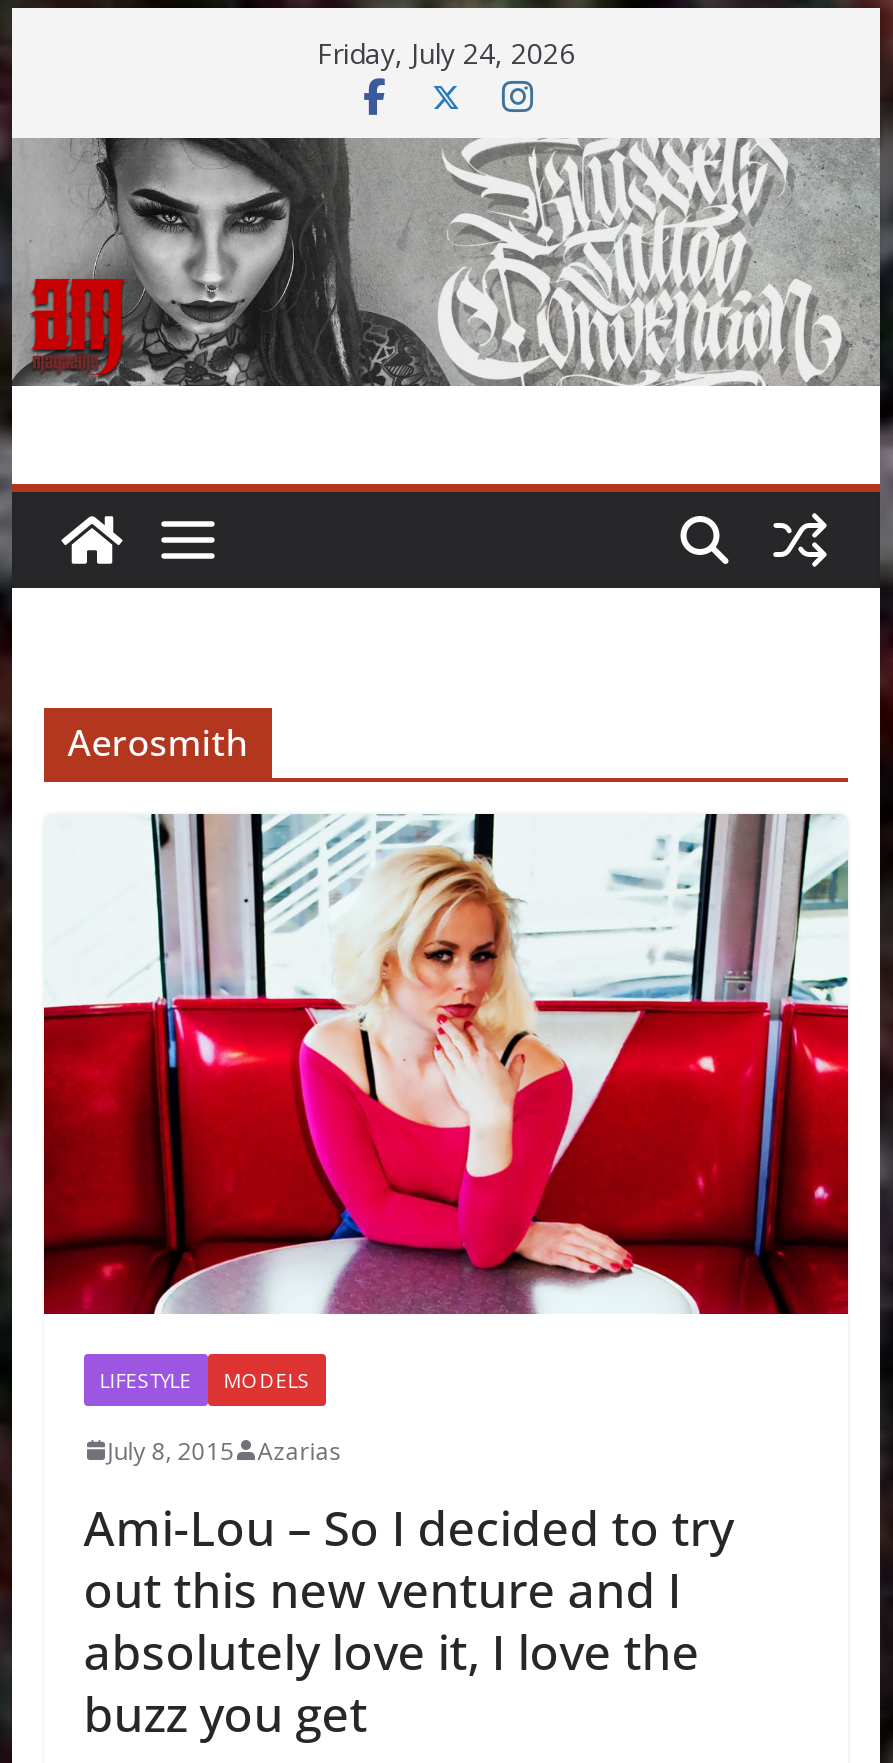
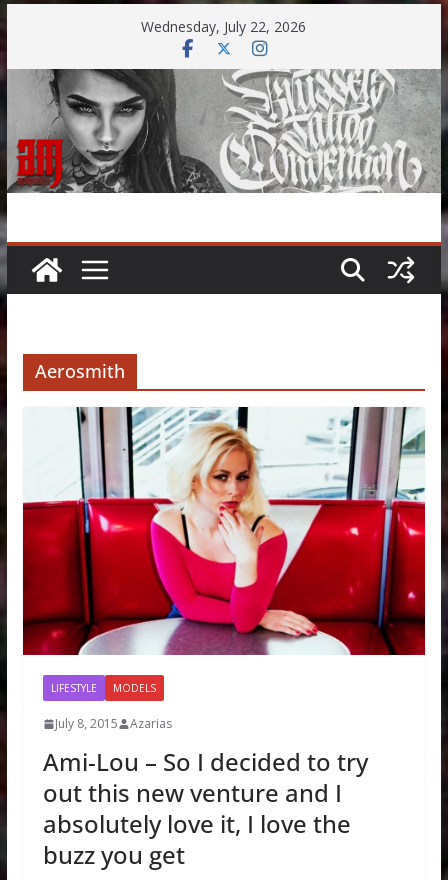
[317,34,575,72] Friday, July 24, 2026 -> [141,17,306,36] Wednesday, July 22, 2026

